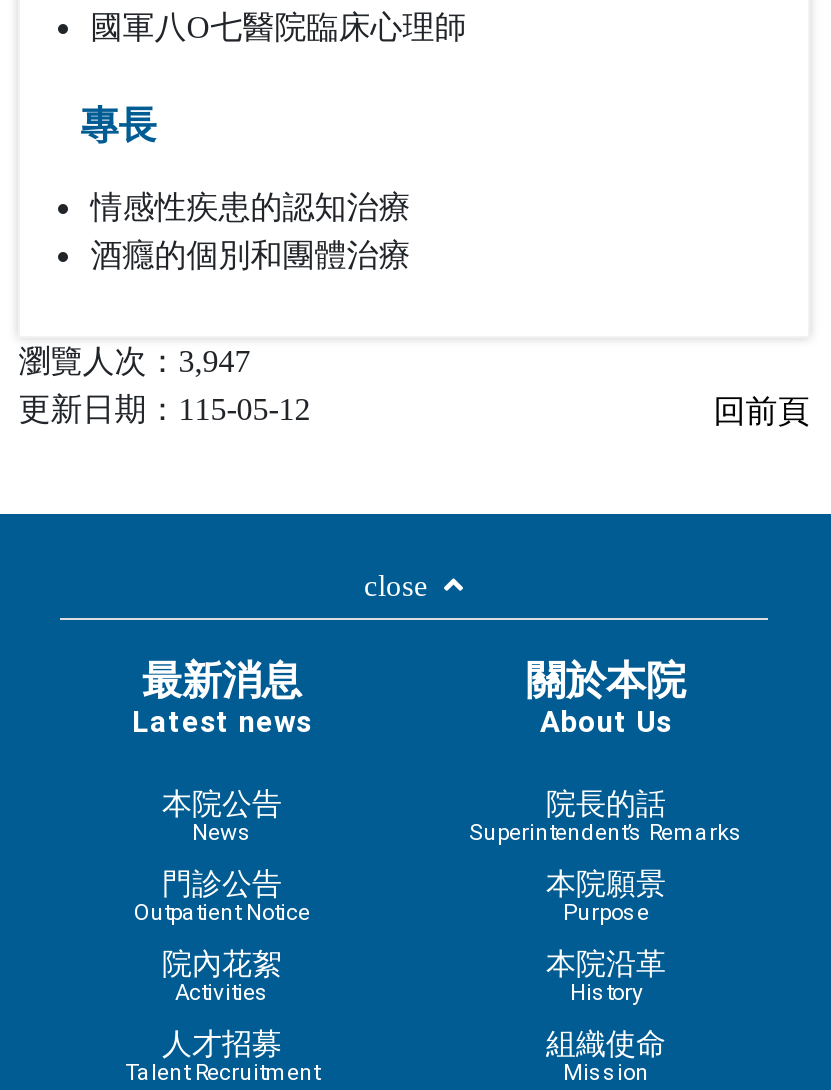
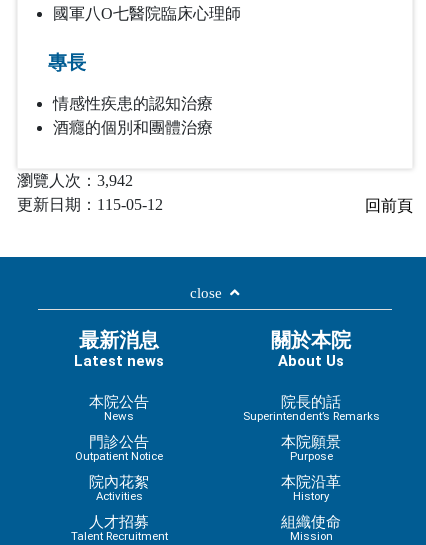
[18,344,250,378] 瀏覽人次：3,947 -> [17,172,133,189] 瀏覽人次：3,942

